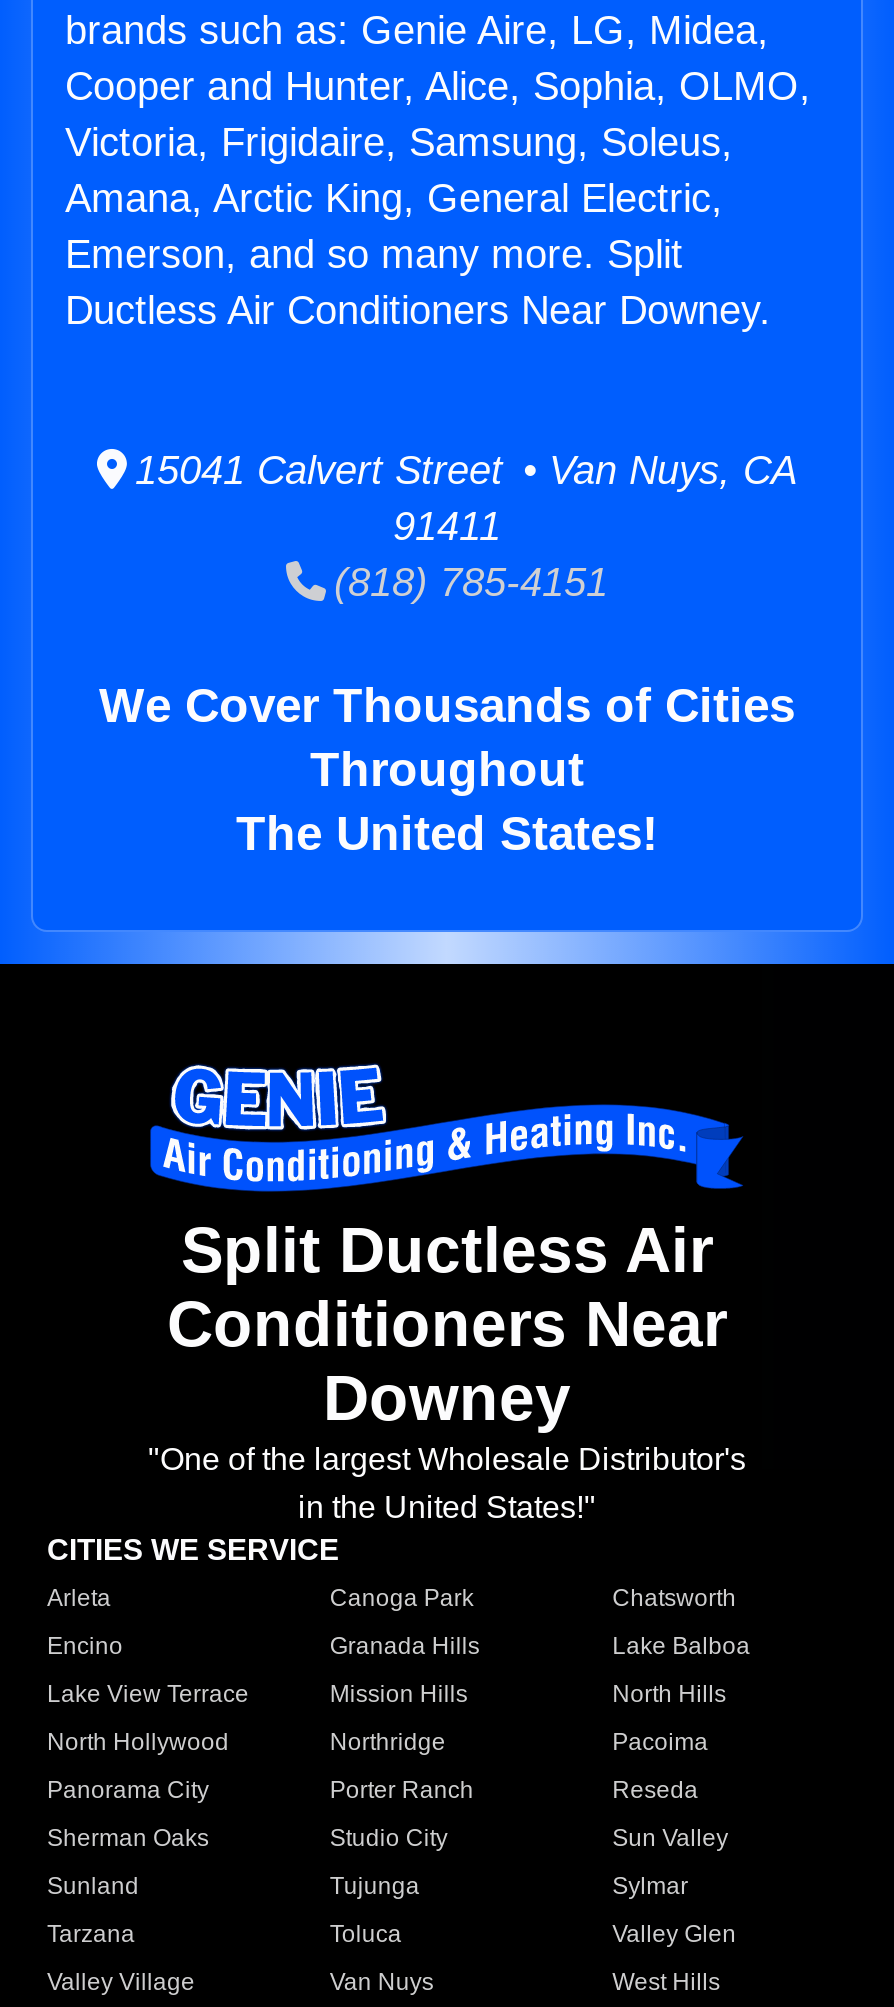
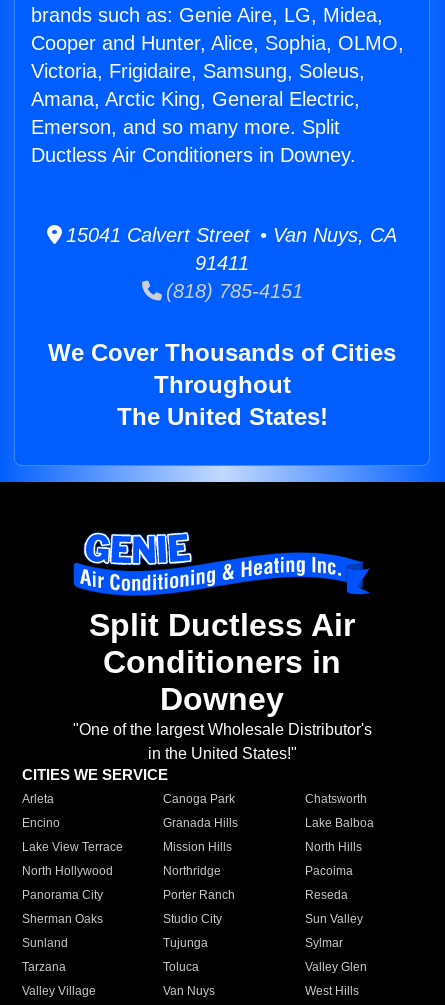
[65,288,771,332] Ductless Air Conditioners Near Downey. -> [31,144,356,166] Ductless Air Conditioners in Downey.
[167,1289,727,1361] Conditioners Near -> [103,644,341,680] Conditioners in

